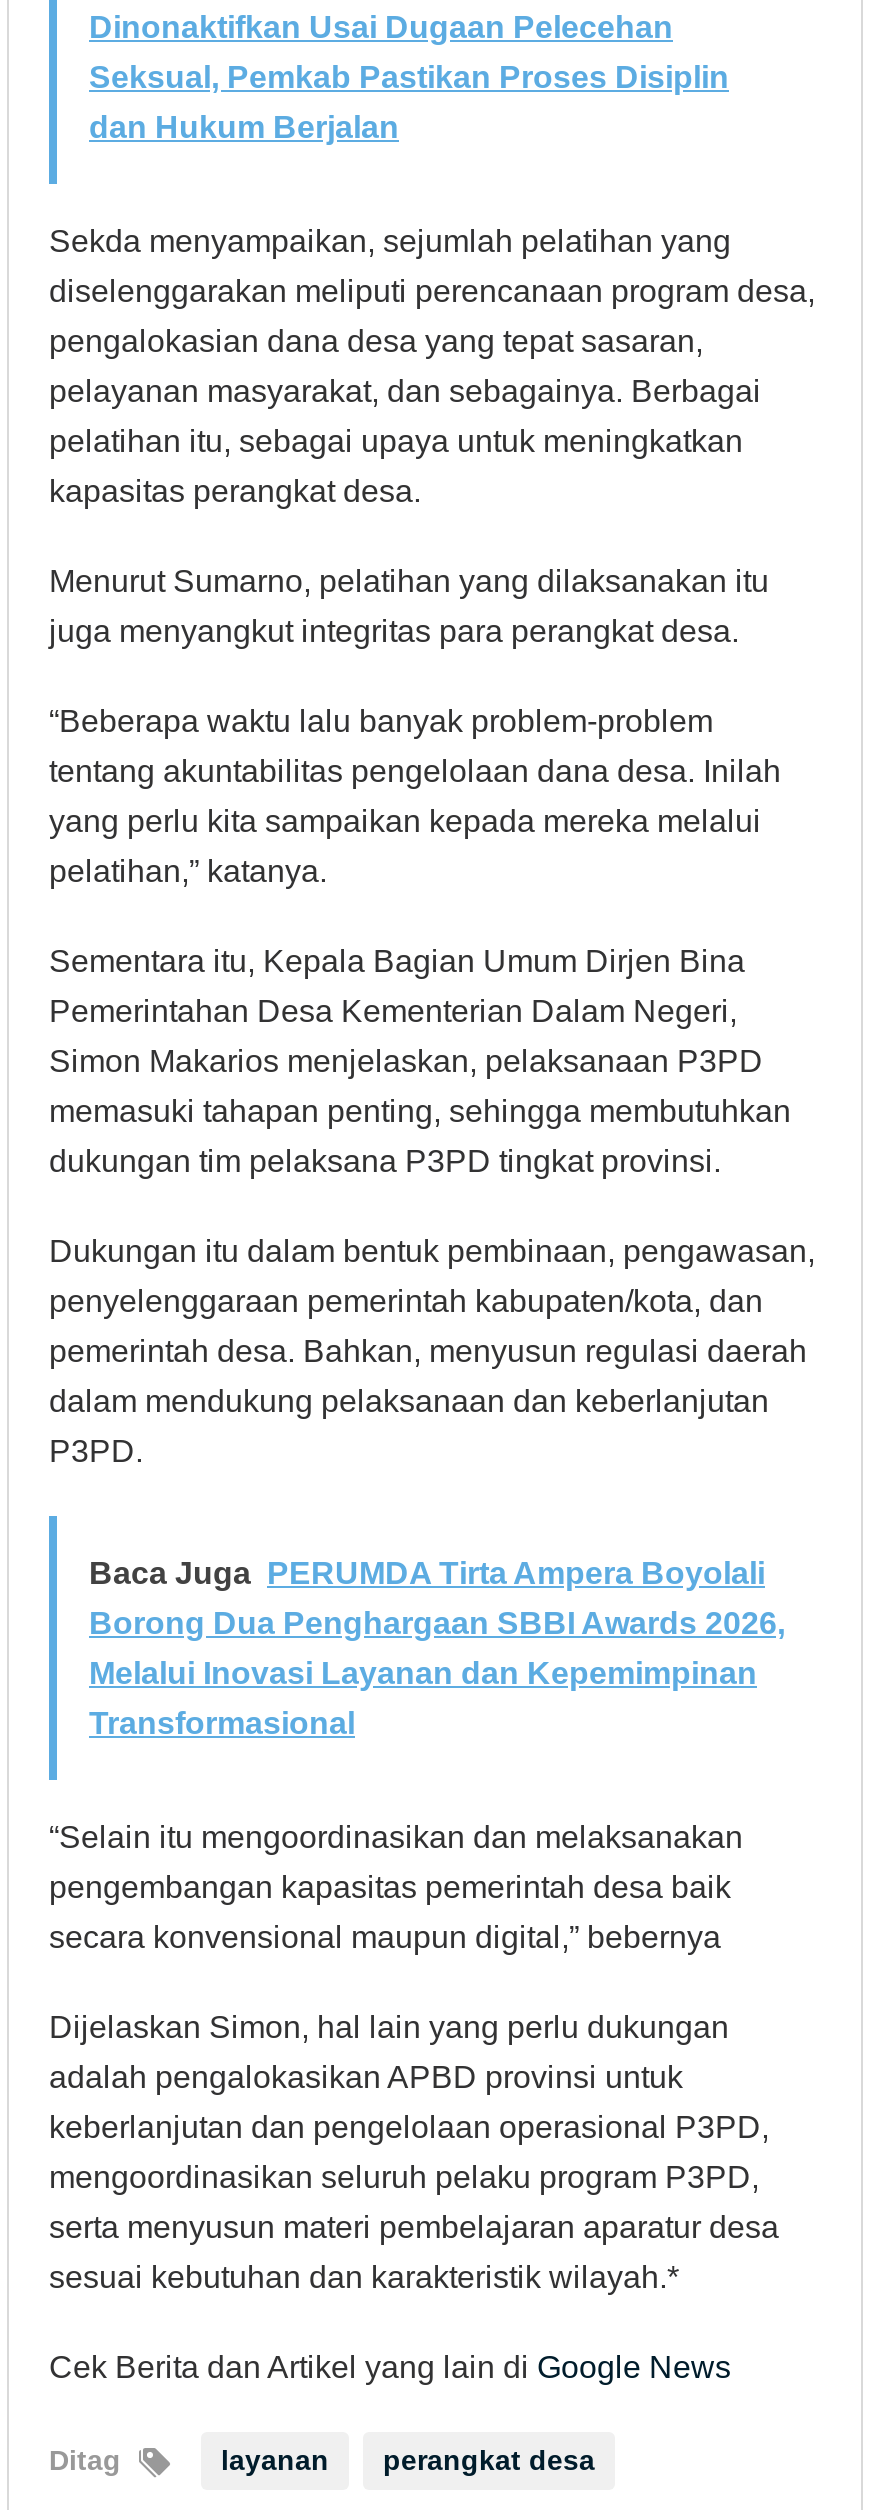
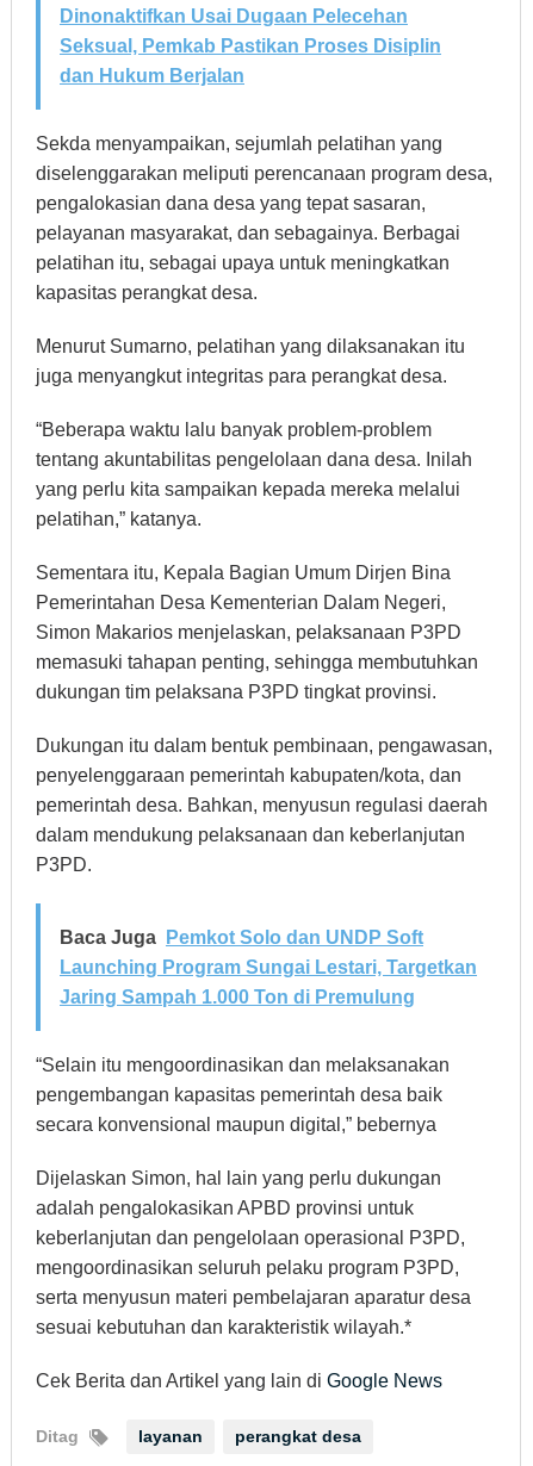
[89,1555,785,1739] Baca Juga PERUMDA Tirta Ampera Boyolali | Borong Dua Penghargaan SBBI Awards 2026, | Melalui Inovasi Layanan dan Kepemimpinan | Transformasional -> [60,927,477,1007] Baca Juga Pemkot Solo dan UNDP Soft | Launching Program Sungai Lestari, Targetkan | Jaring Sampah 1.000 Ton di Premulung

